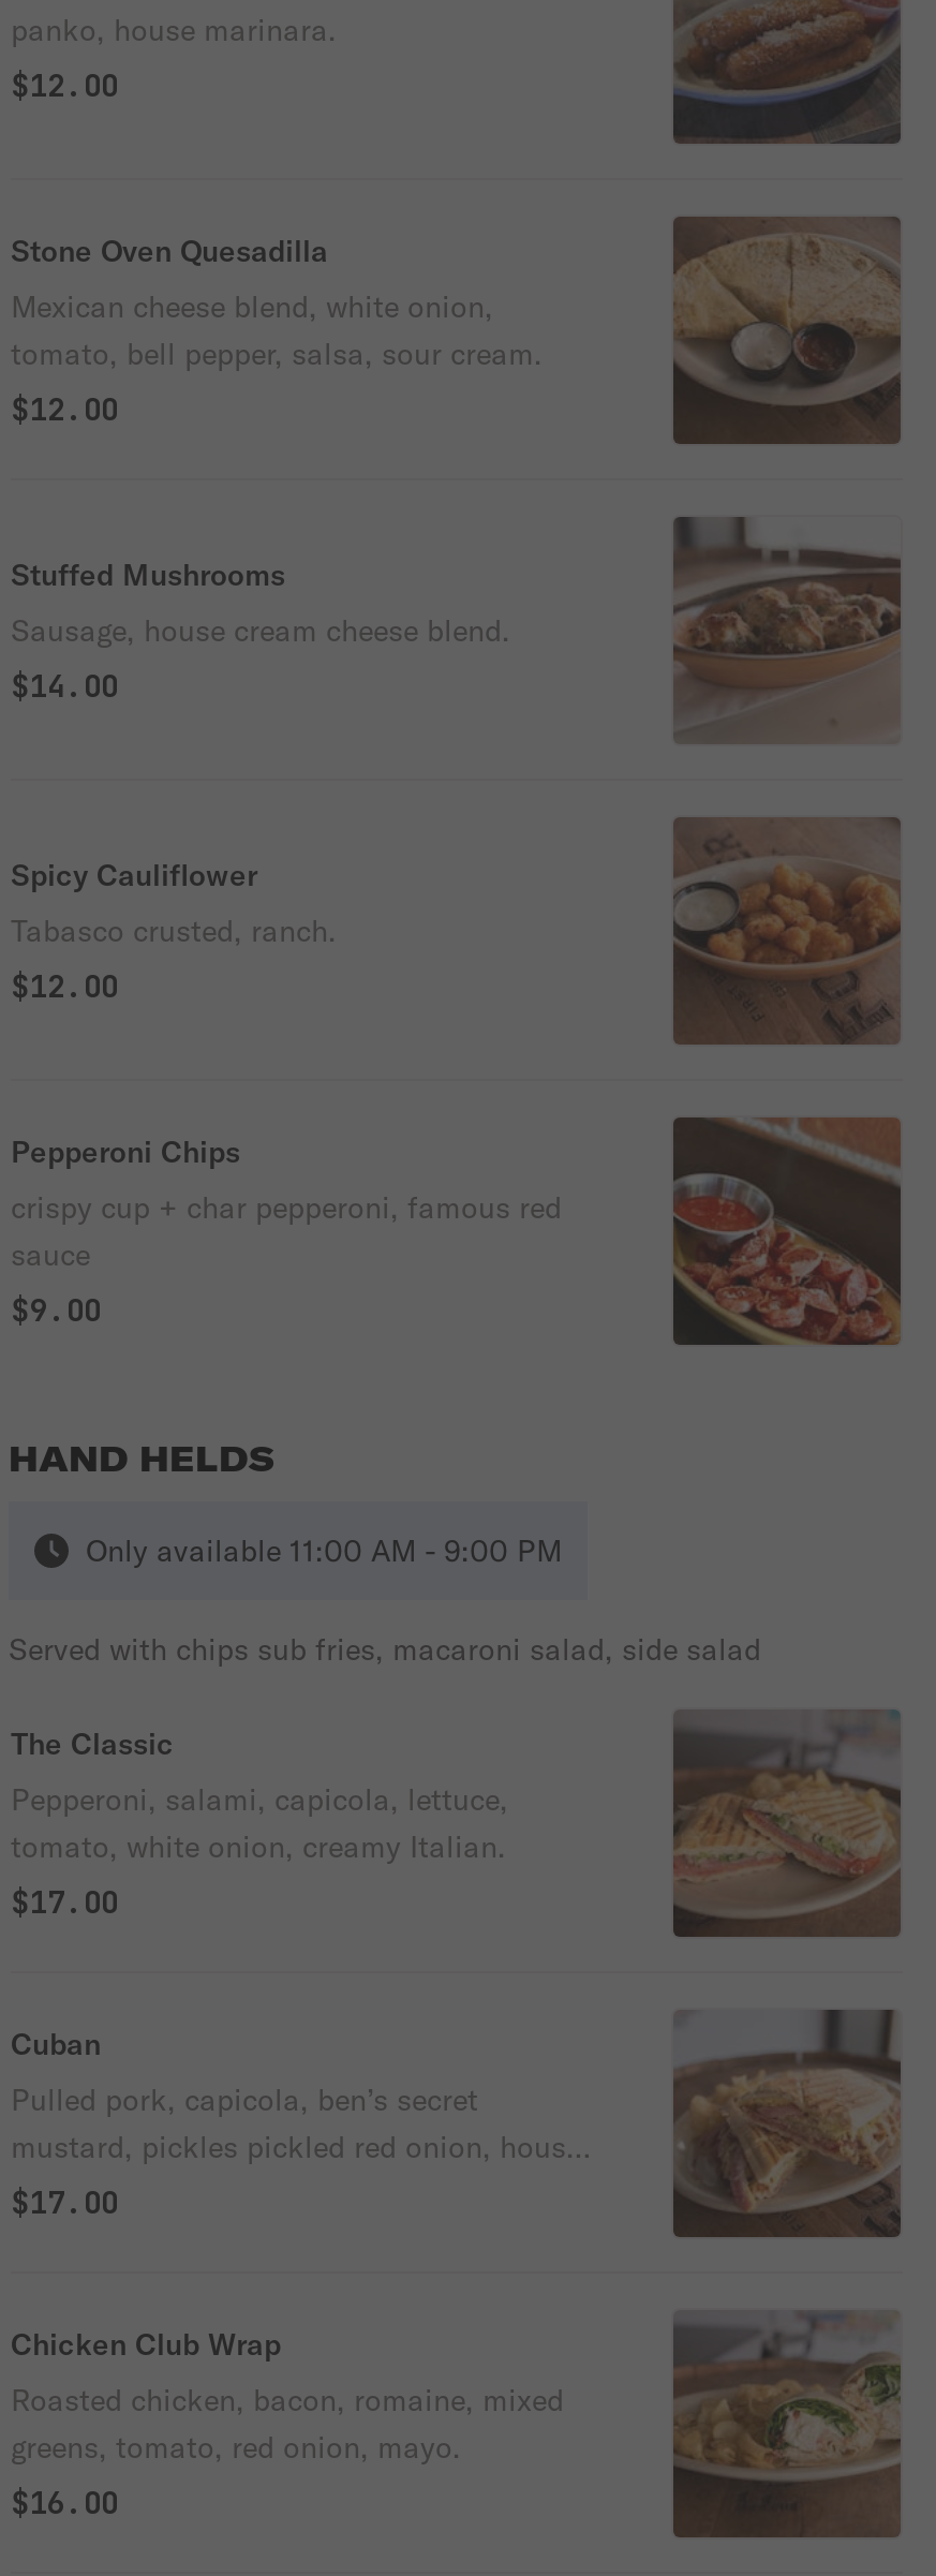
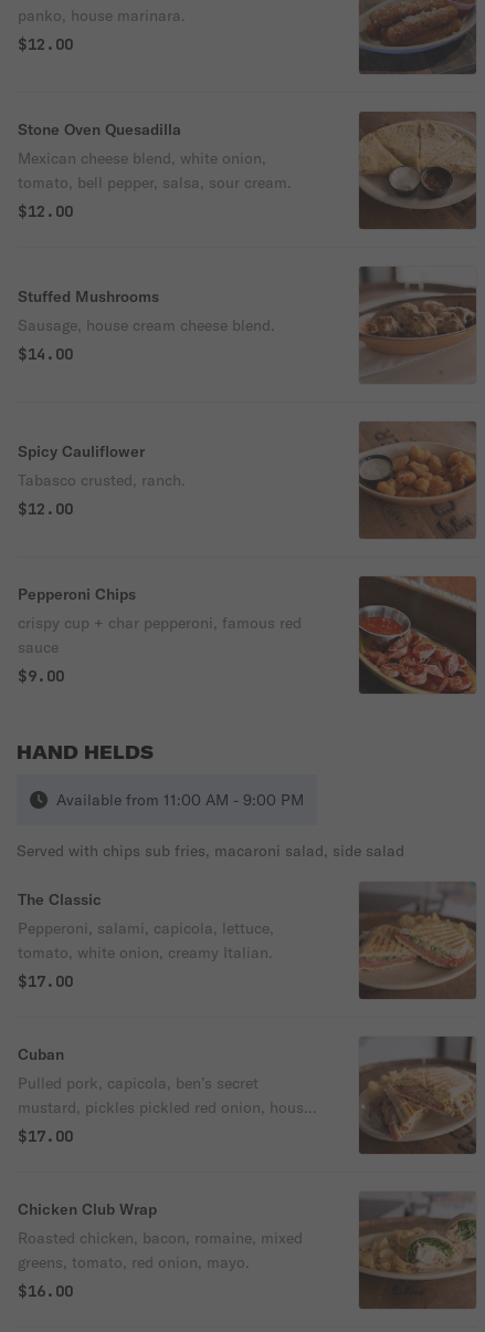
[86,1531,562,1570] Only available 11:00 AM - 9:00 PM -> [56,790,304,810] Available from 11:00 AM - 9:00 PM

